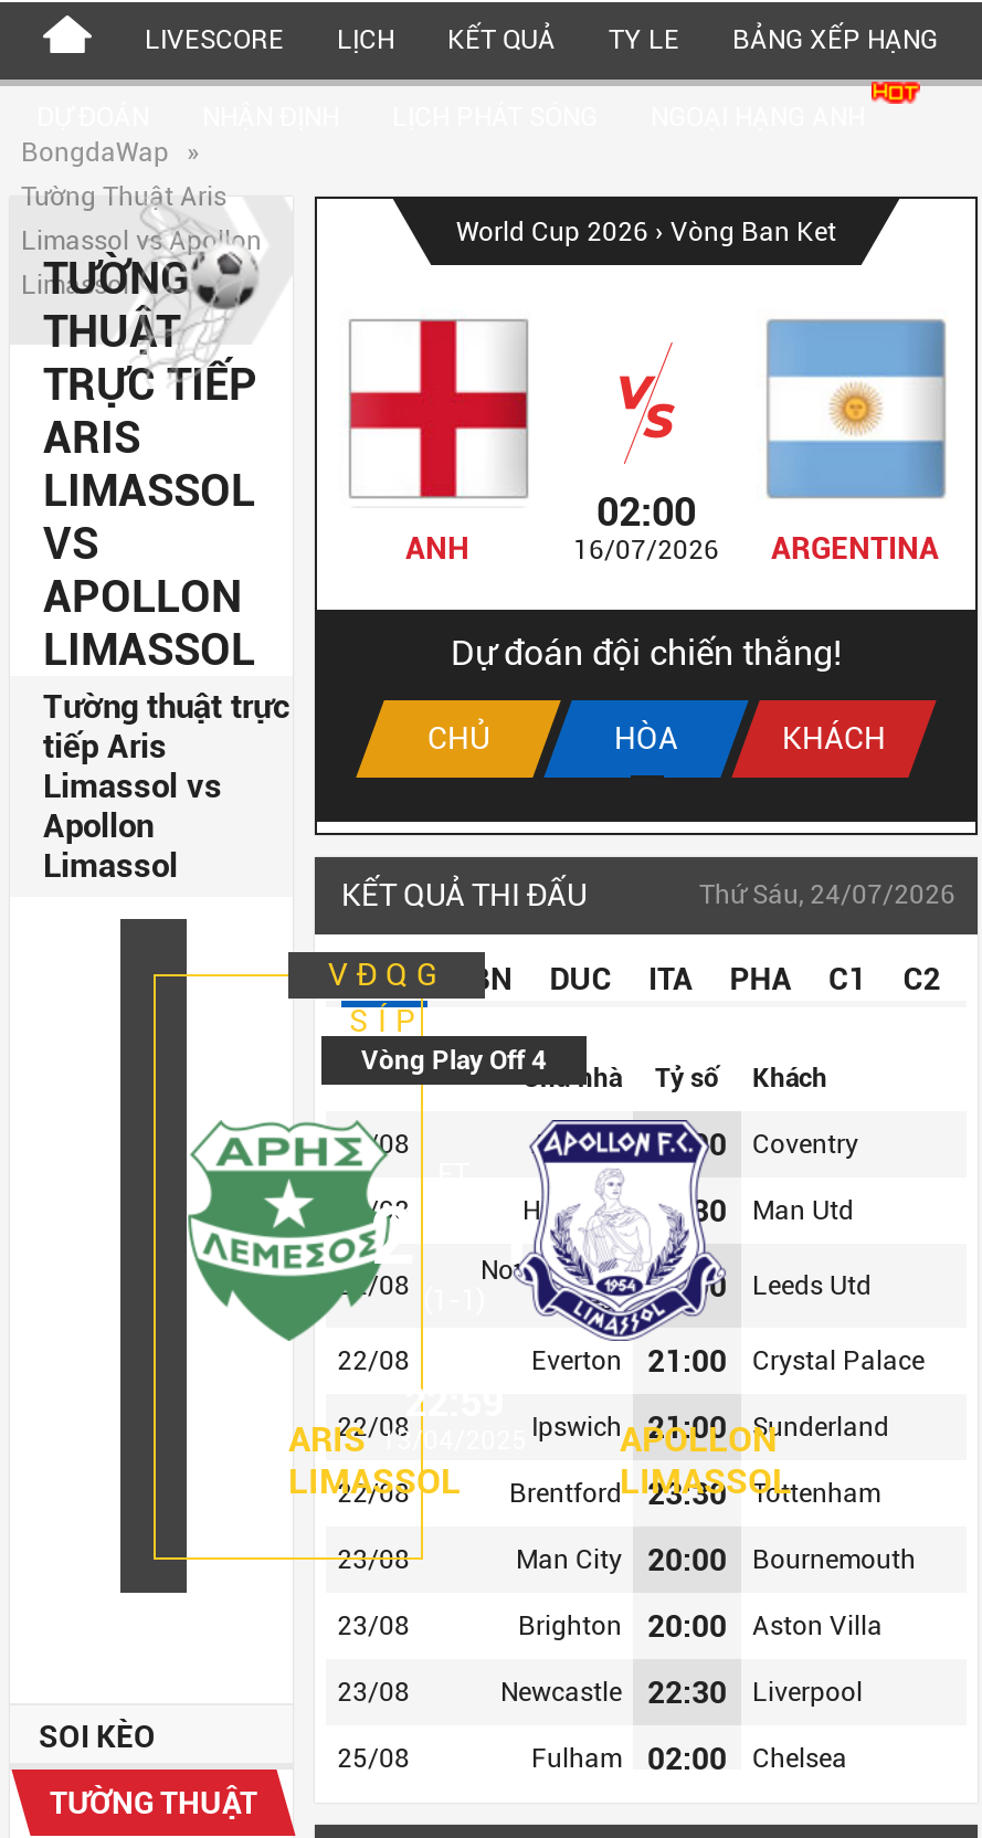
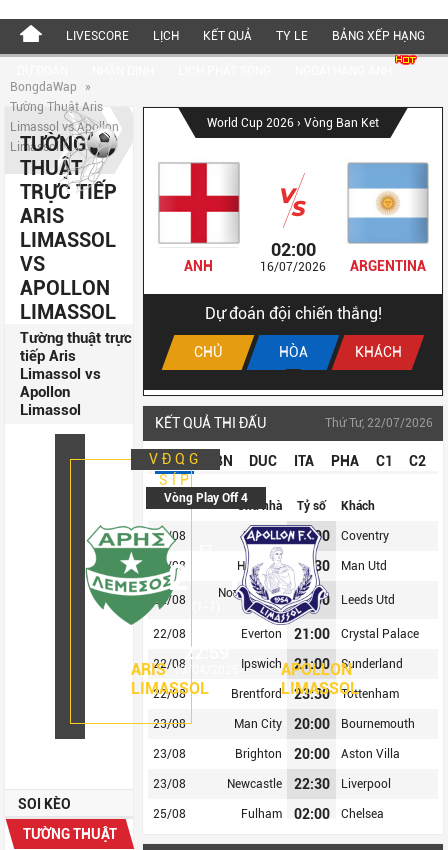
[699,879,955,910] Thứ Sáu, 24/07/2026 -> [325,416,433,430] Thứ Tư, 22/07/2026

